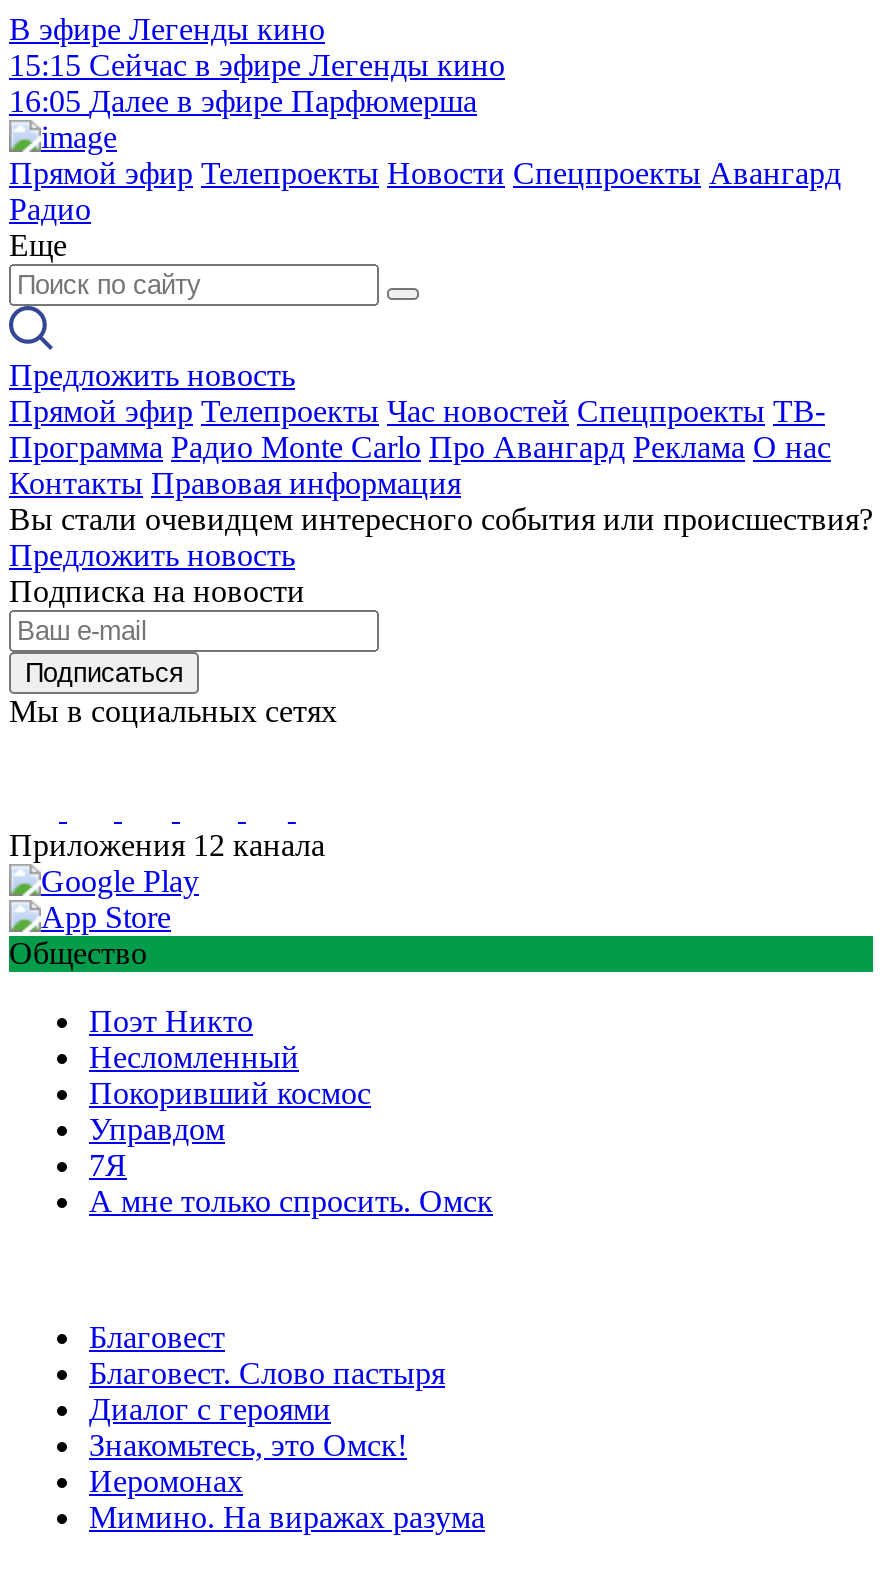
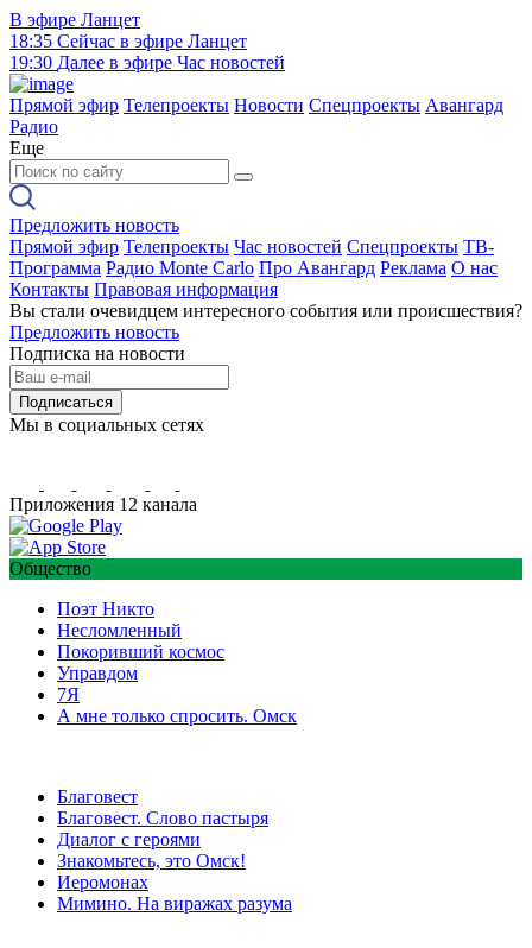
[9,12,505,118] В эфире Легенды кино | 15:15 Сейчас в эфире Легенды кино | 16:05 Далее в эфире Парфюмерша -> [9,10,285,72] В эфире Ланцет | 18:35 Сейчас в эфире Ланцет | 19:30 Далее в эфире Час новостей

